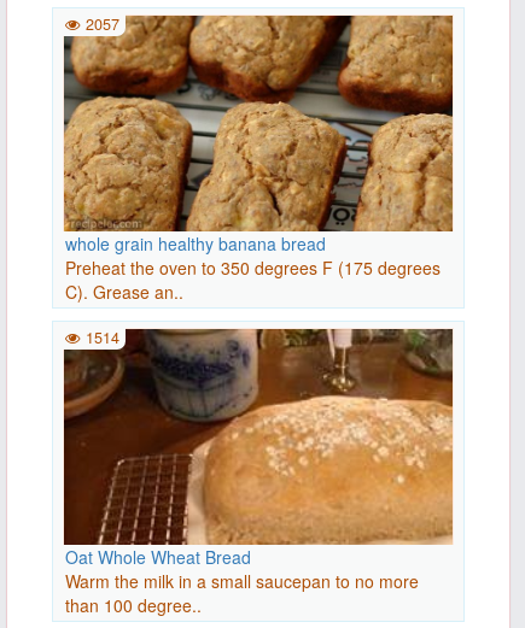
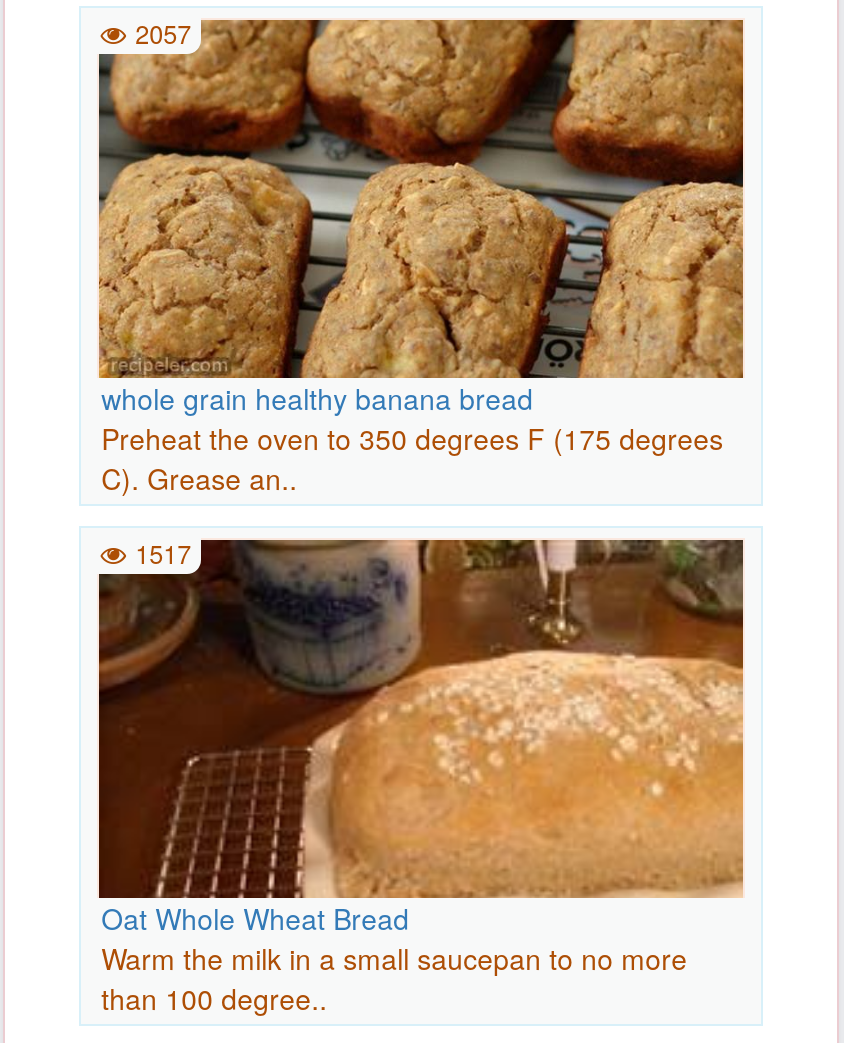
[81,327,120,348] 1514 -> [127,536,191,572] 1517

